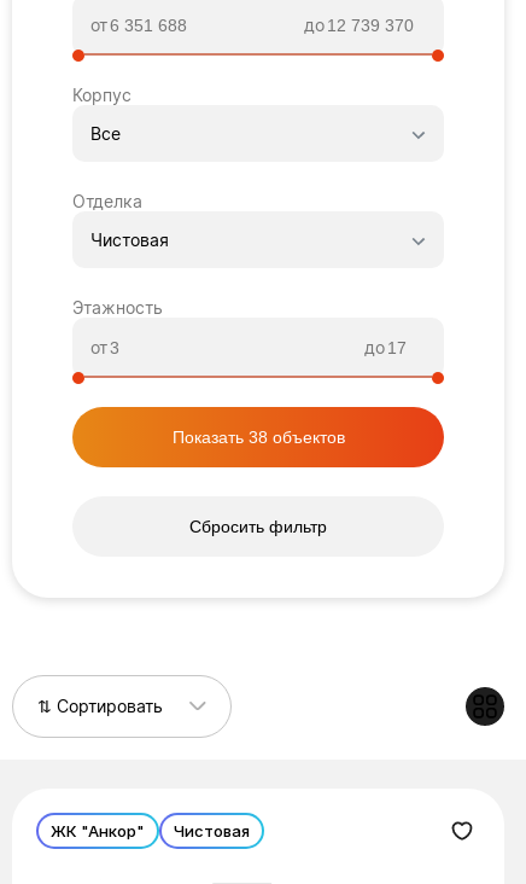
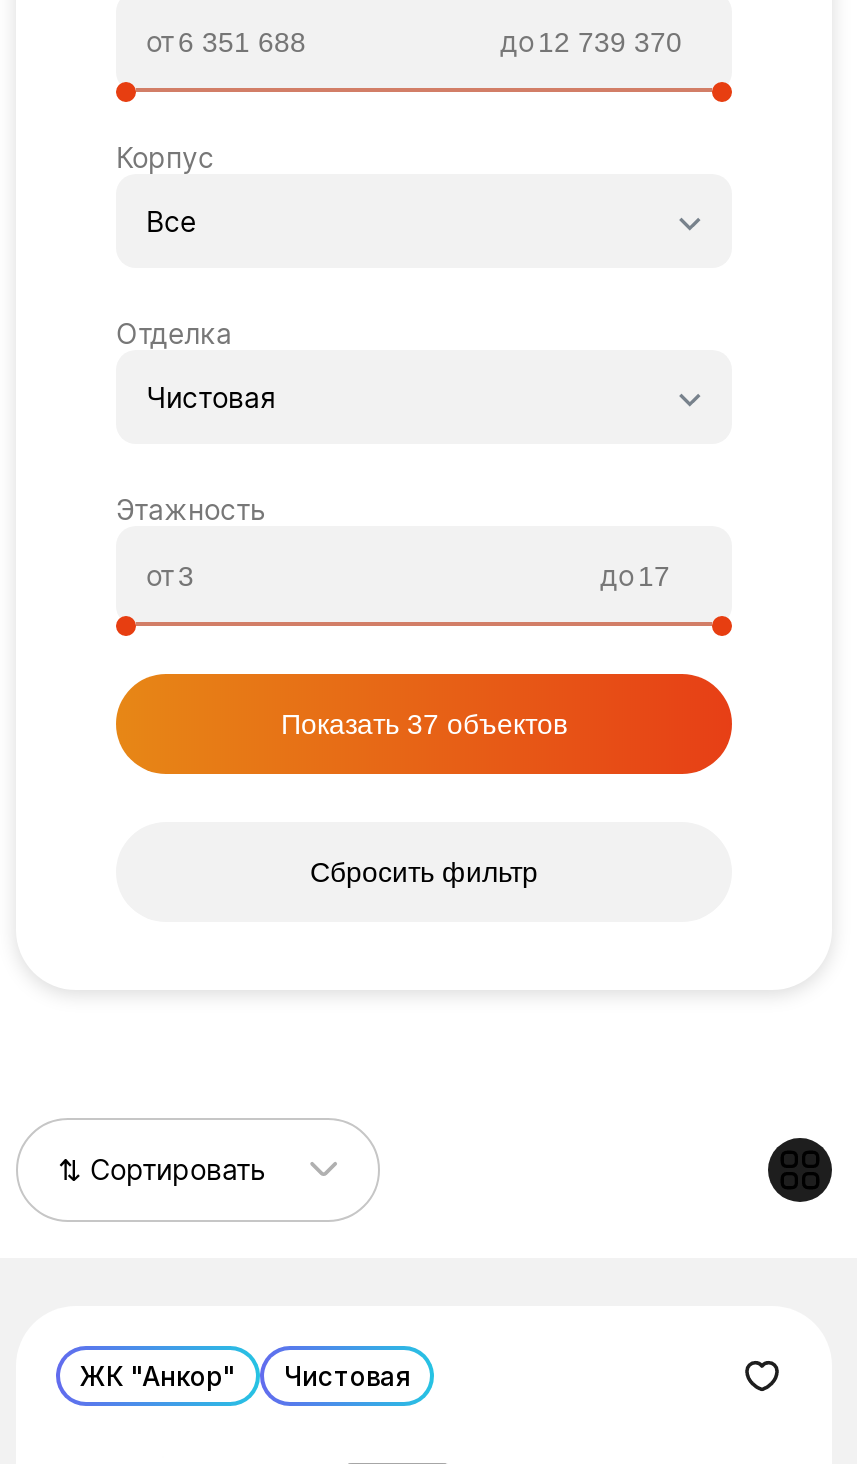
[172,427,344,446] Показать 38 объектов -> [281,707,567,739] Показать 37 объектов

